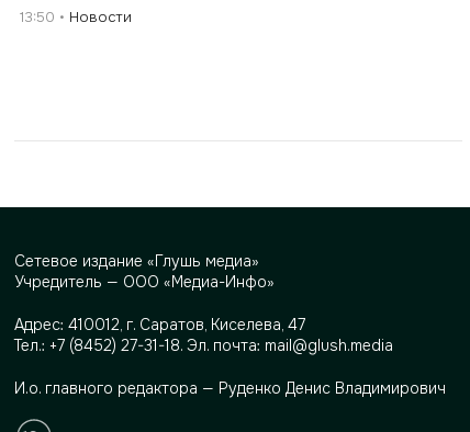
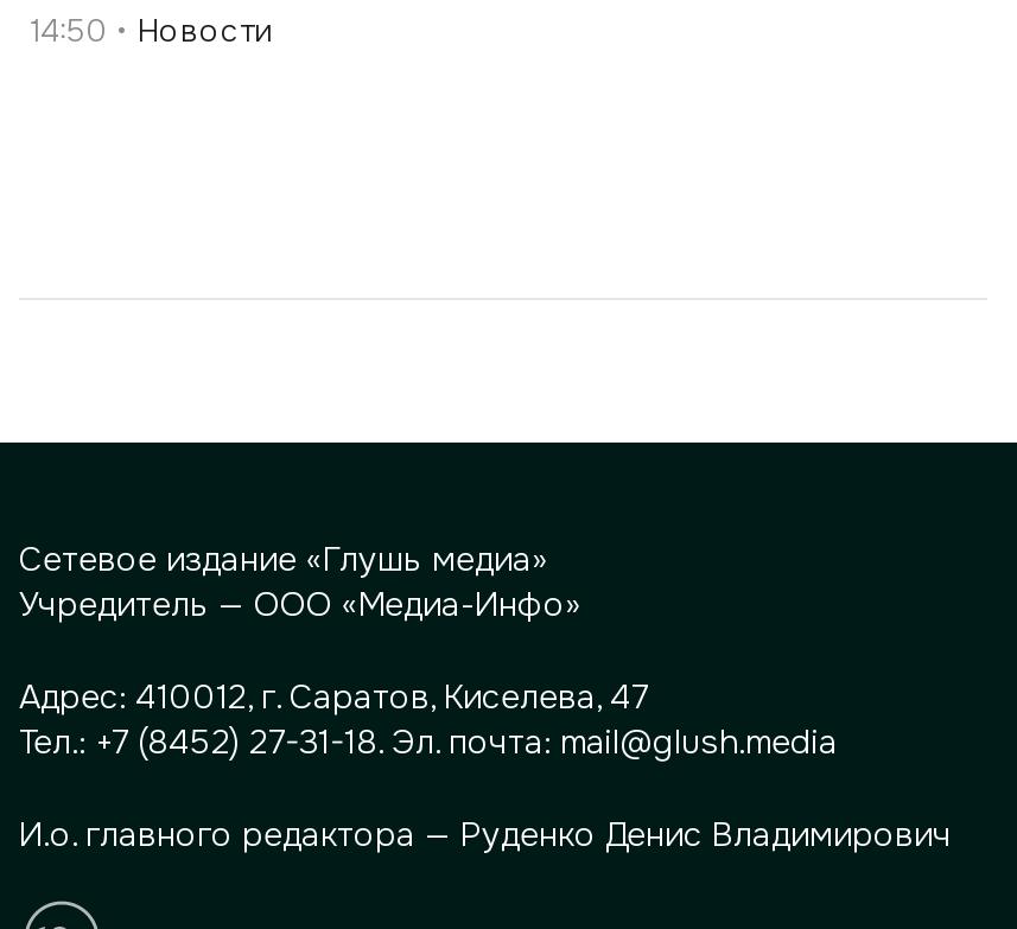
[20,8,132,26] 13:50 Новости -> [31,11,273,51] 14:50 Новости

